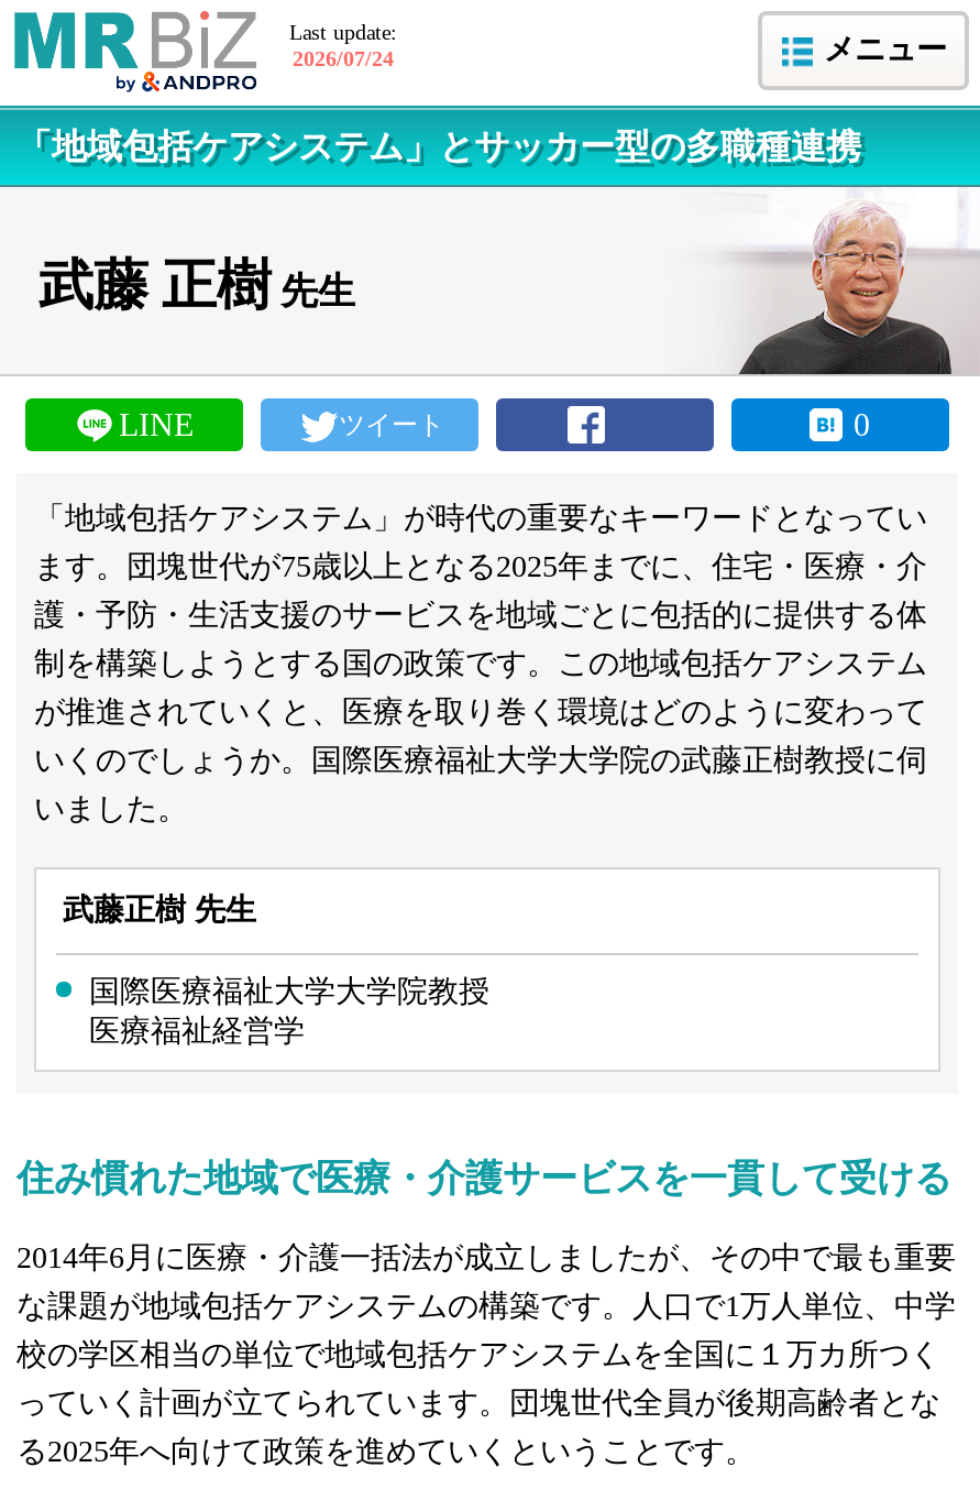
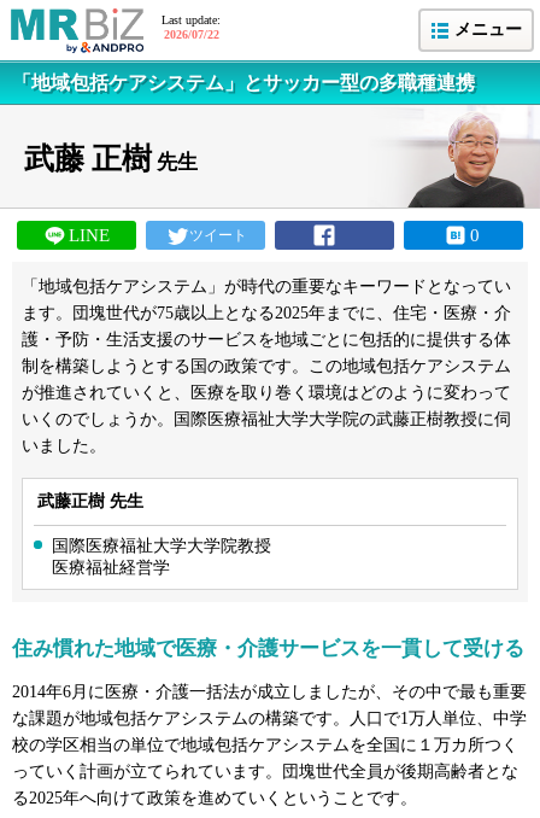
[293,46,394,70] 2026/07/24 -> [163,28,219,41] 2026/07/22

